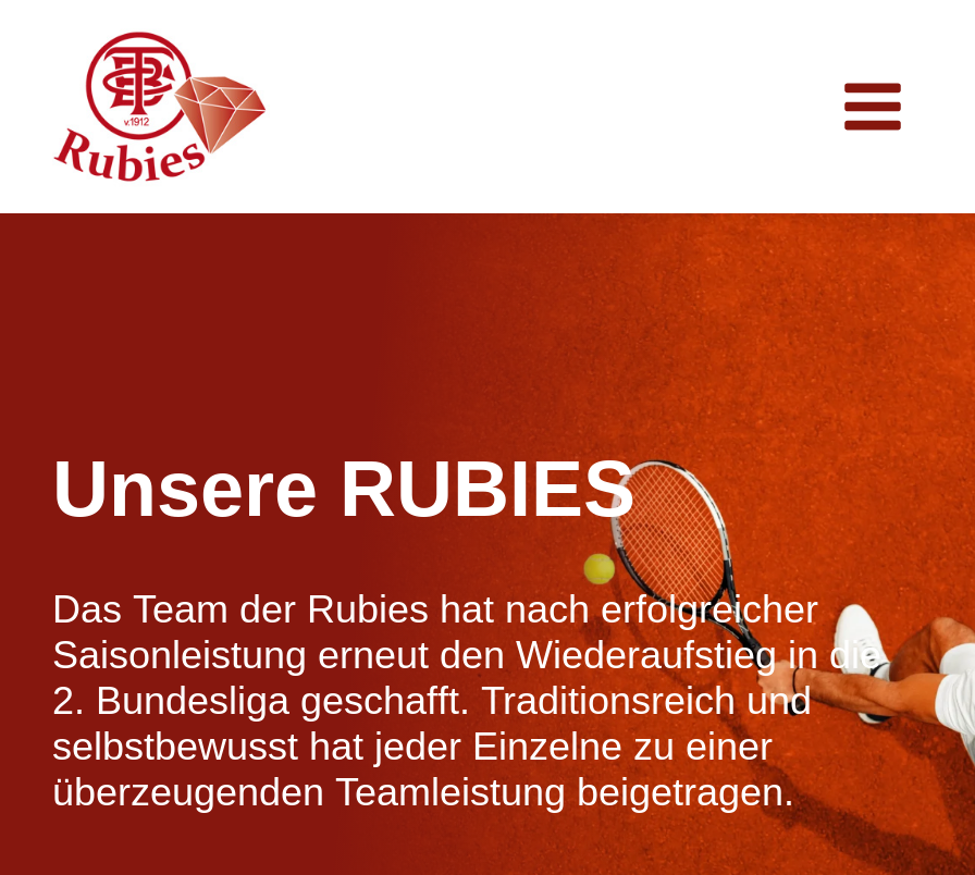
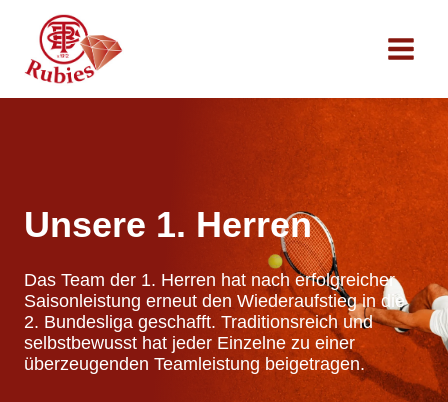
[52,443,635,532] Unsere RUBIES -> [24,204,312,245] Unsere 1. Herren
[52,587,818,630] Das Team der Rubies hat nach erfolgreicher -> [24,270,395,290] Das Team der 1. Herren hat nach erfolgreicher

